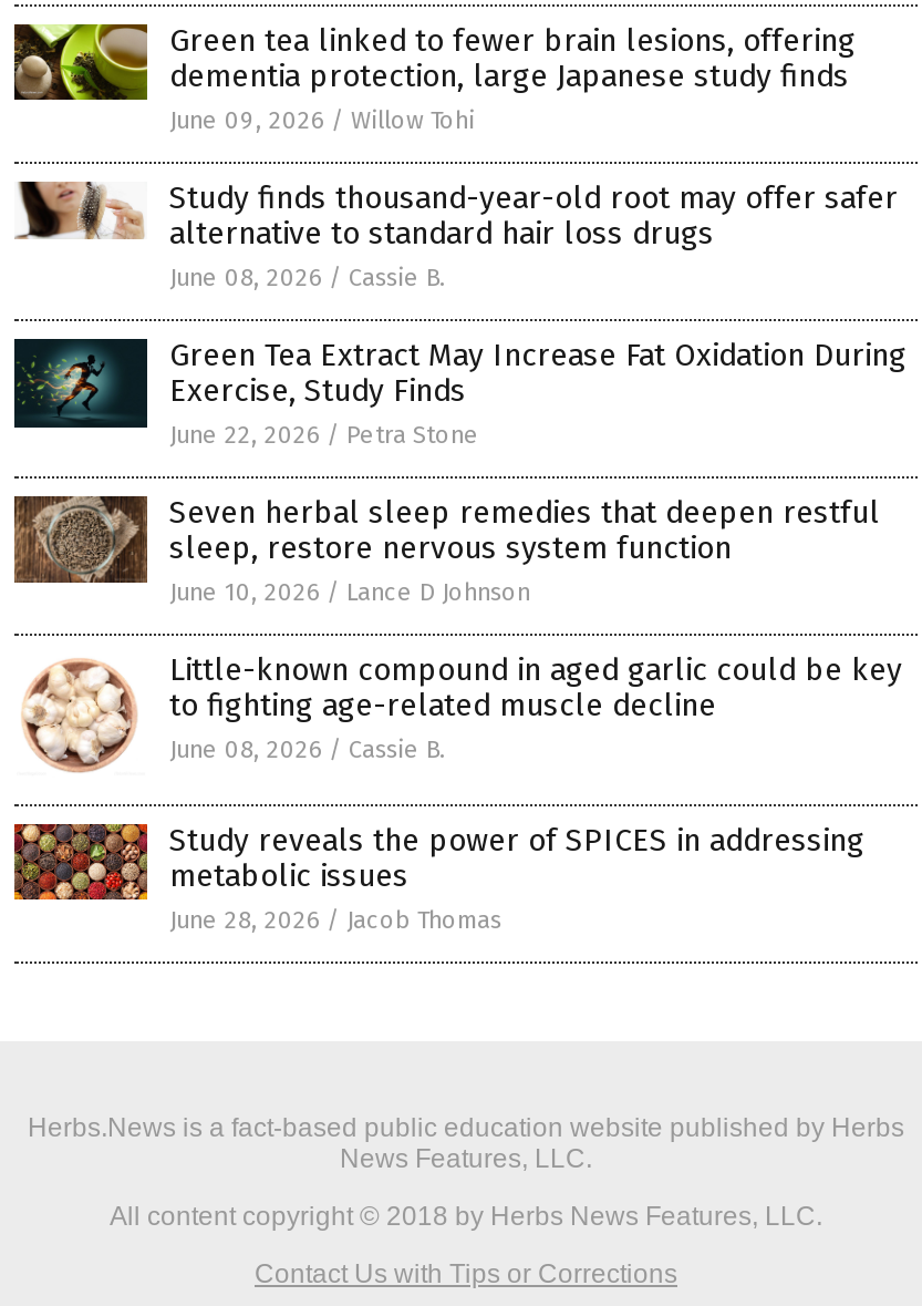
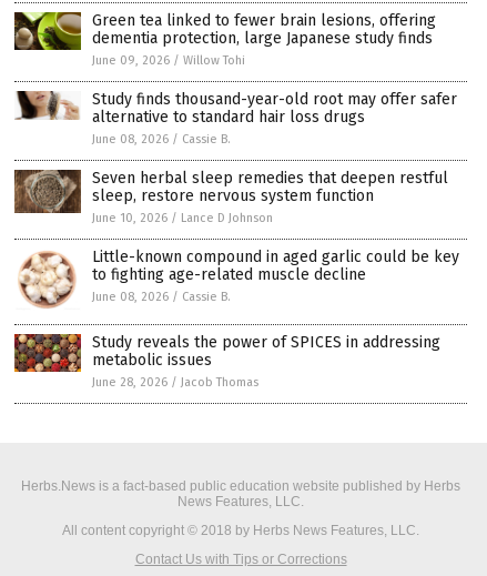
[12,337,907,450] [image] | Green Tea Extract May Increase Fat Oxidation During | Exercise, Study Finds | June 22, 2026 / Petra Stone -> none

